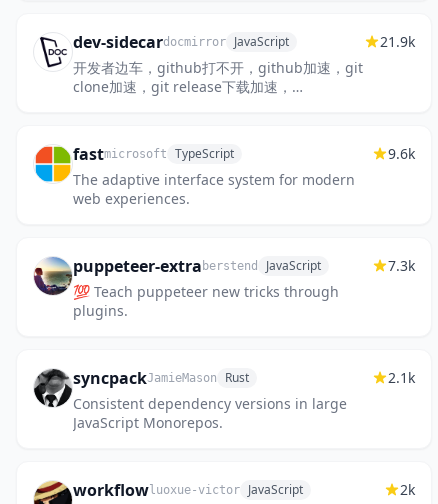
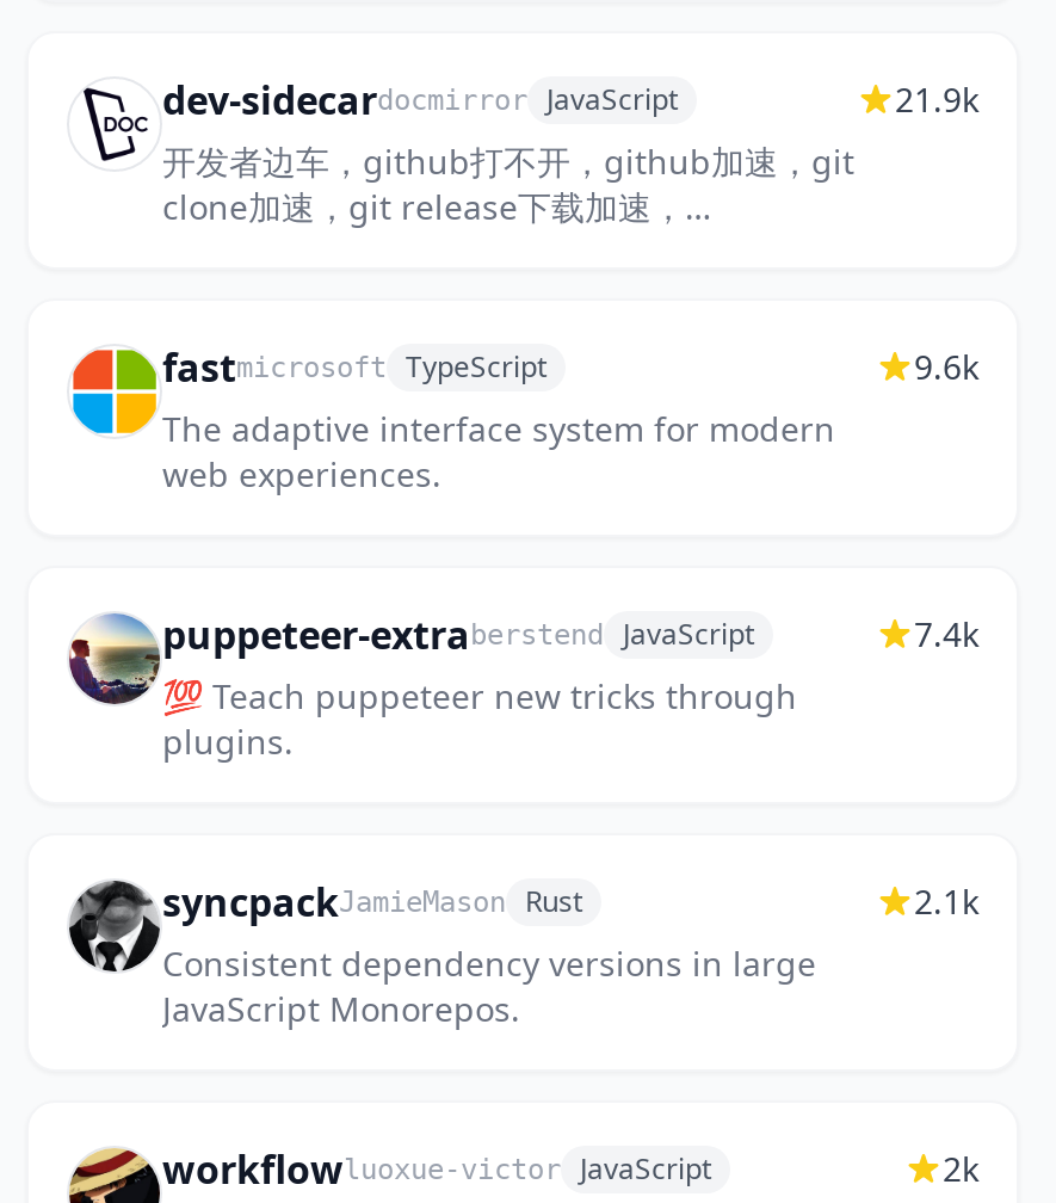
[388,256,415,275] 7.3k -> [914,611,978,656] 7.4k

